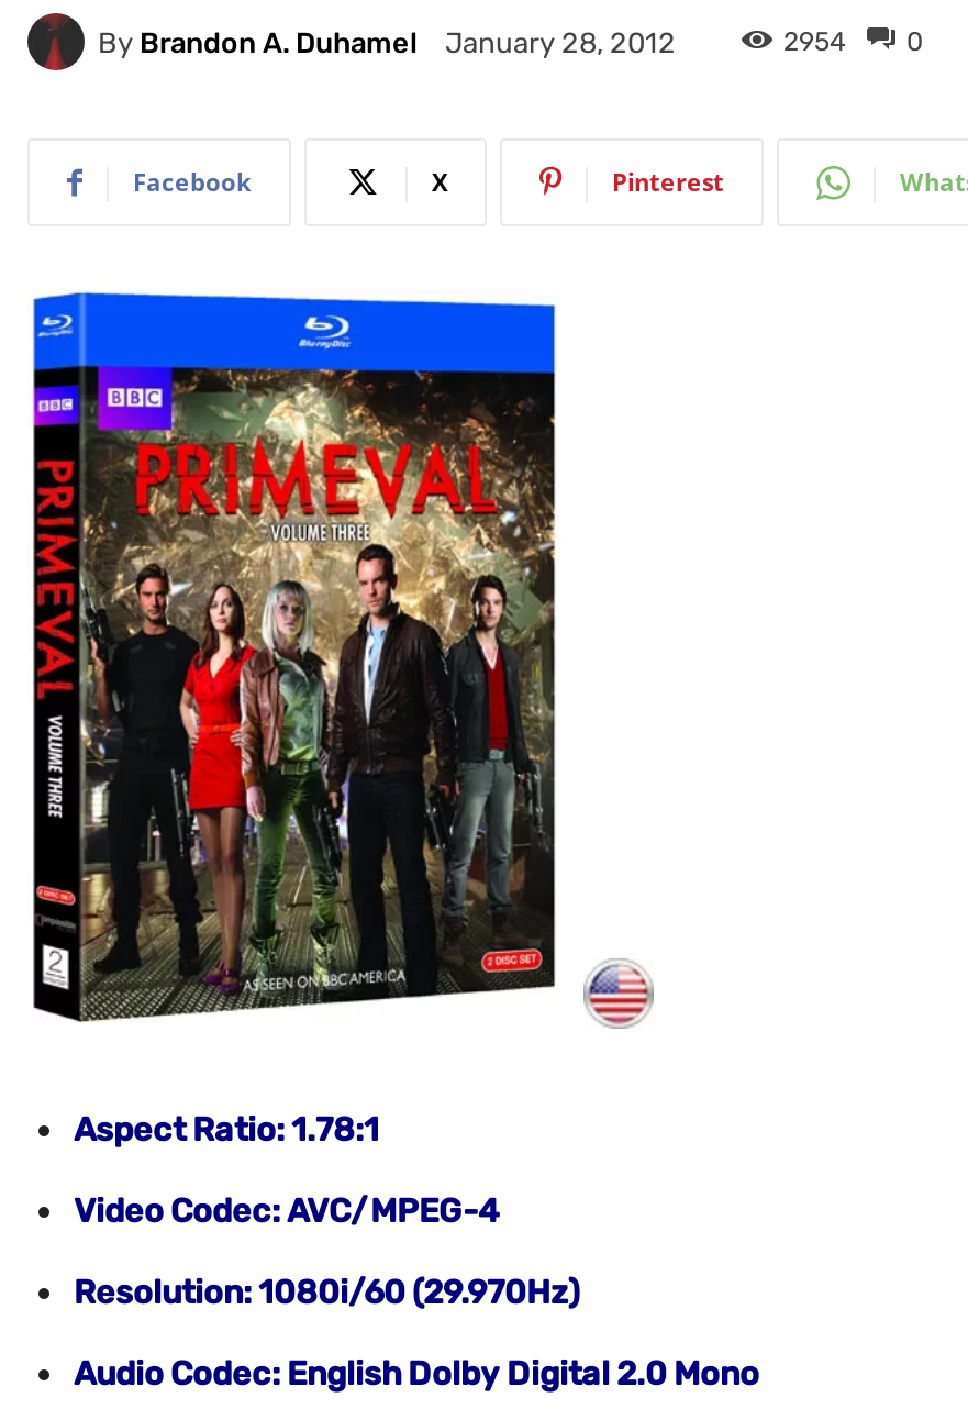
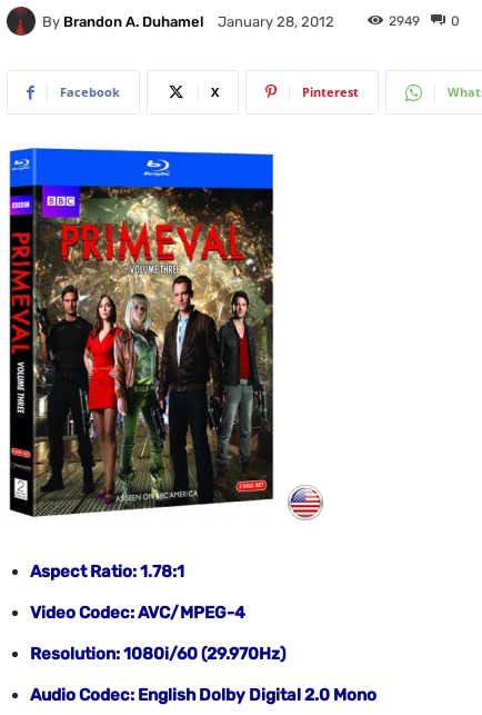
[783,26,845,57] 2954 -> [389,13,420,29] 2949

